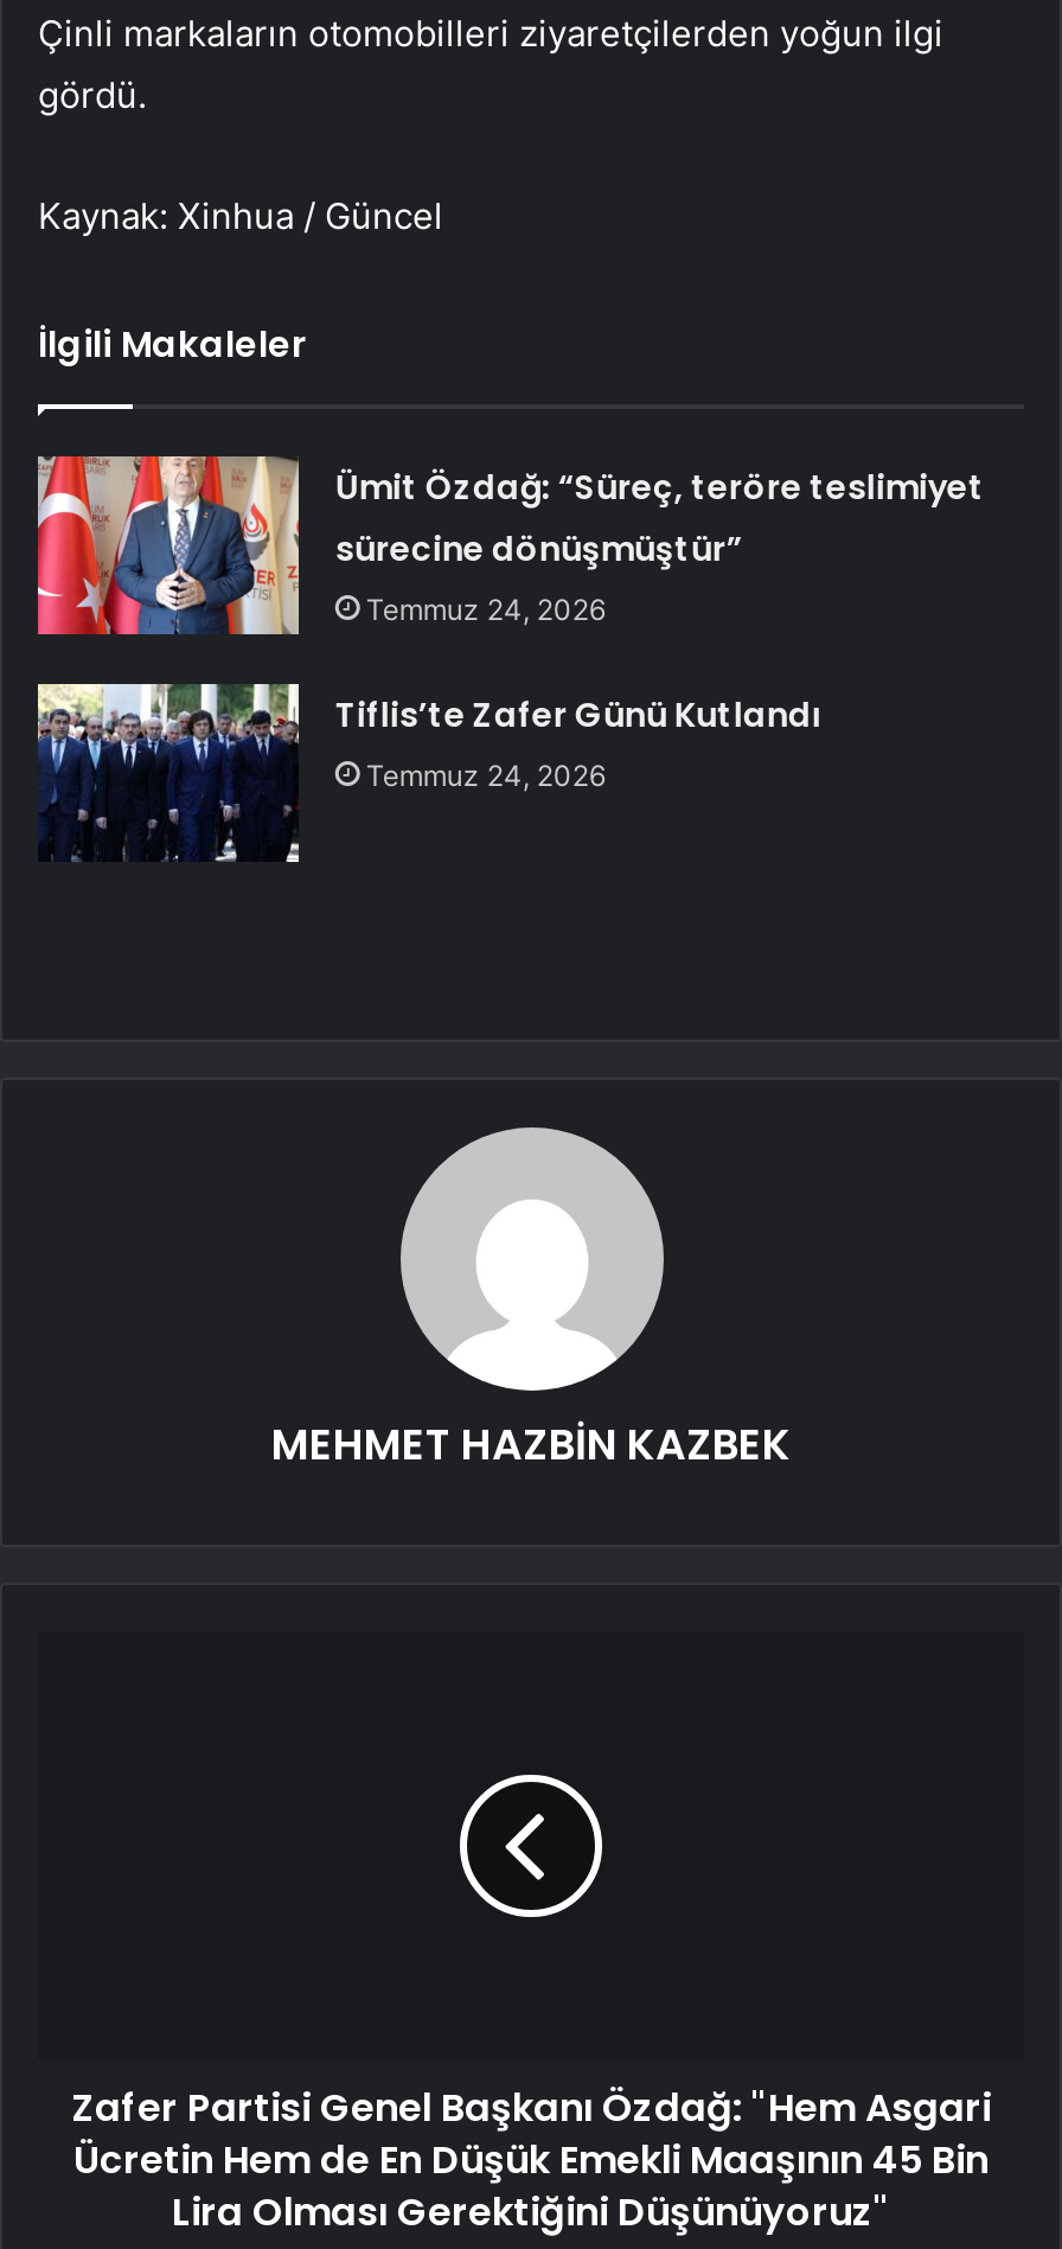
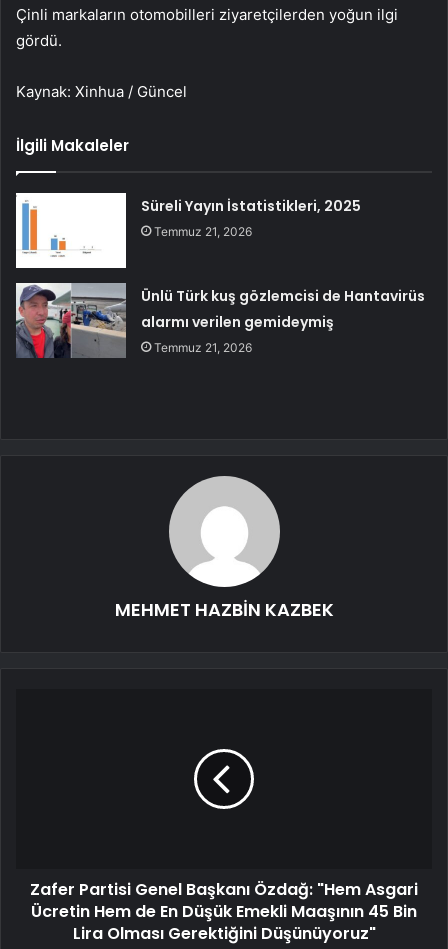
[36,454,984,637] [image] | Ümit Özdağ: “Süreç, teröre teslimiyet | sürecine dönüşmüştür” | Temmuz 24, 2026 -> [15,192,361,269] [image] | Süreli Yayın İstatistikleri, 2025 | Temmuz 21, 2026
[38,670,821,864] [image] | Tiflis’te Zafer Günü Kutlandı | Temmuz 24, 2026 -> [15,282,425,364] [image] | Ünlü Türk kuş gözlemcisi de Hantavirüs | alarmı verilen gemideymiş | Temmuz 21, 2026

